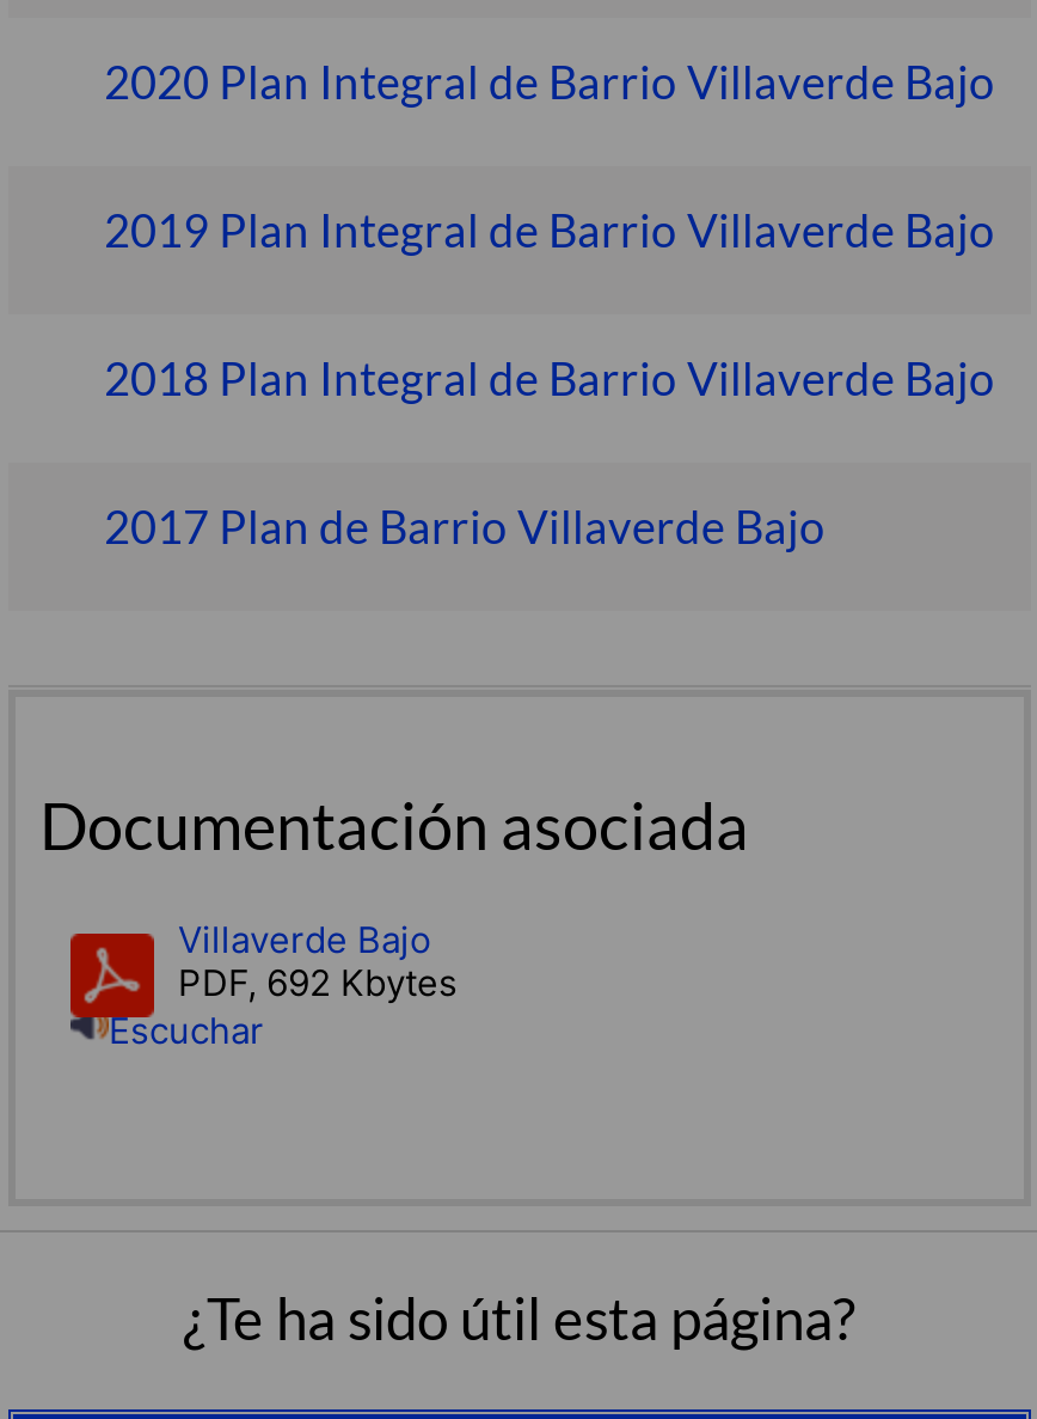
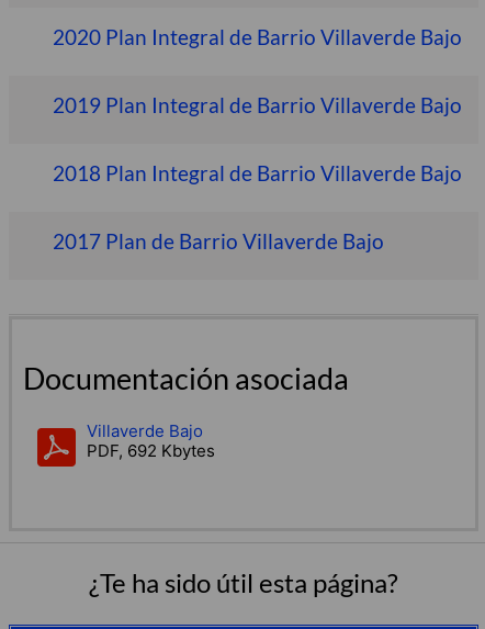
[109,1008,264,1054] Escuchar -> none

